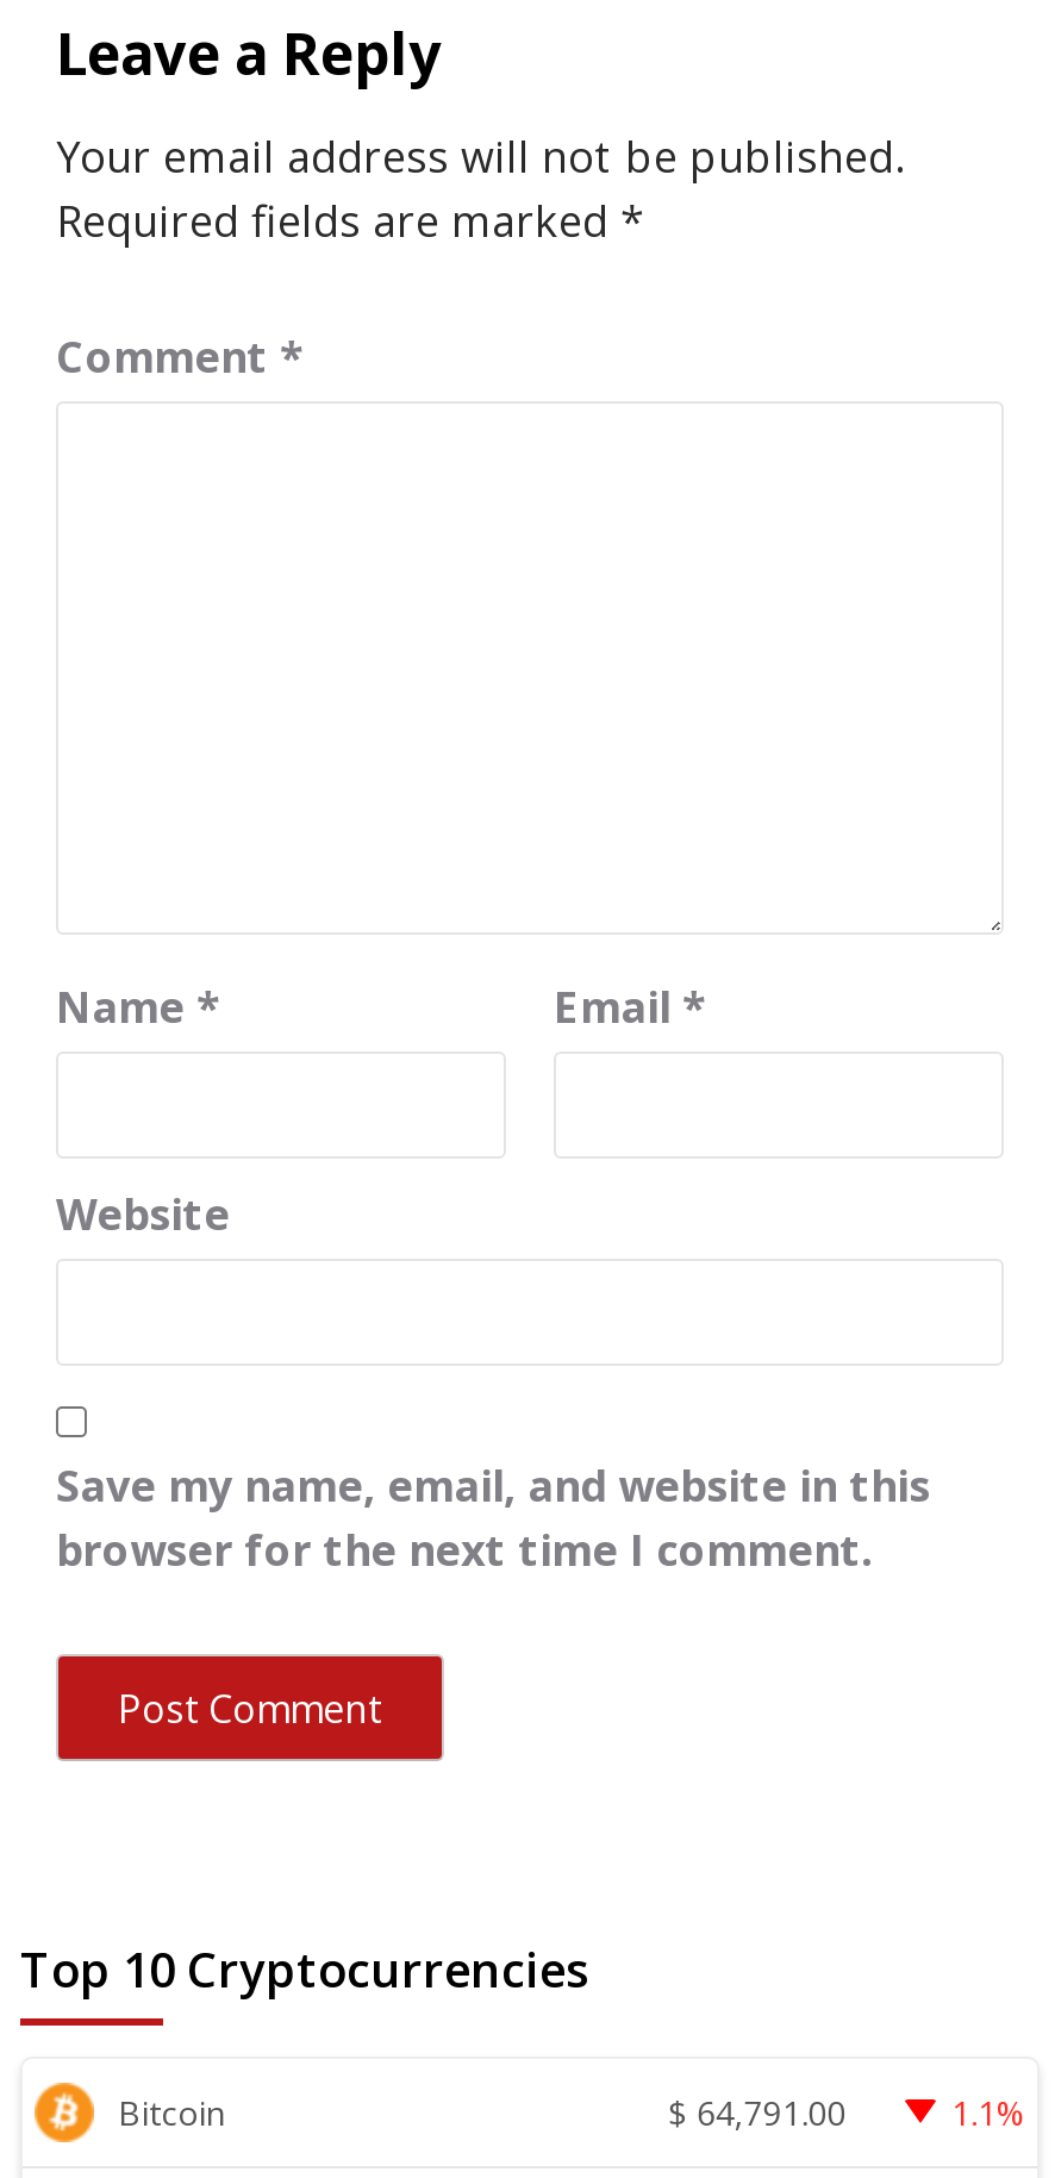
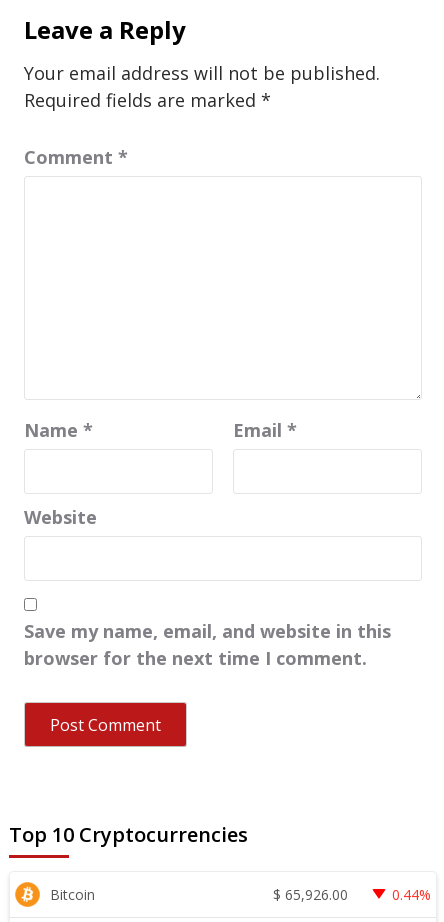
[668,2090,846,2135] $ 64,791.00 -> [273,885,348,904] $ 65,926.00
[951,2091,1025,2136] 1.1% -> [392,885,431,904] 0.44%

